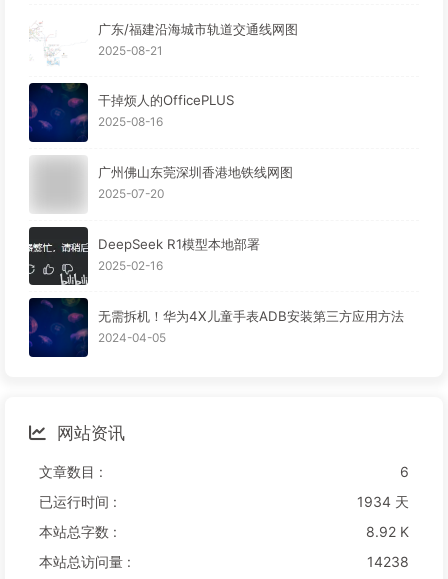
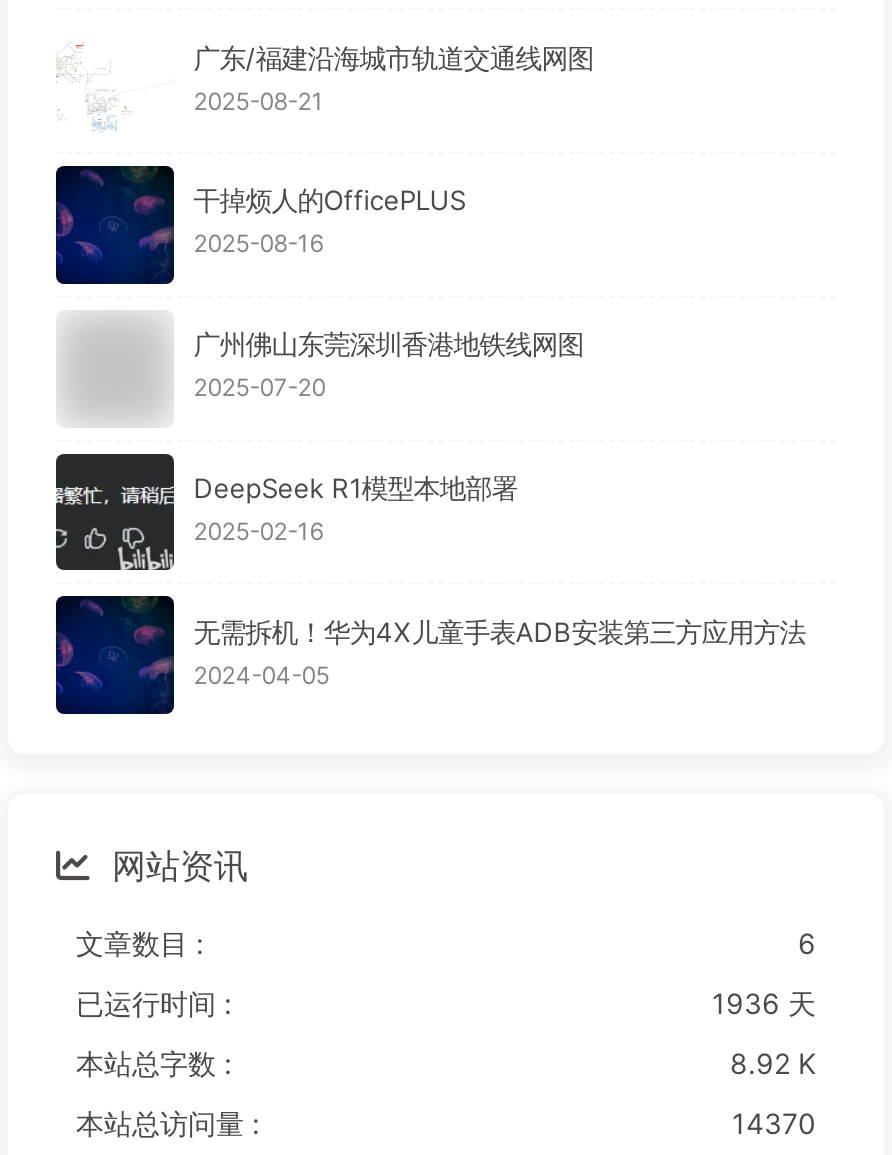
[357,493,409,510] 1934 天 -> [712,986,816,1020] 1936 天
[367,553,409,570] 14238 -> [732,1106,816,1140] 14370

